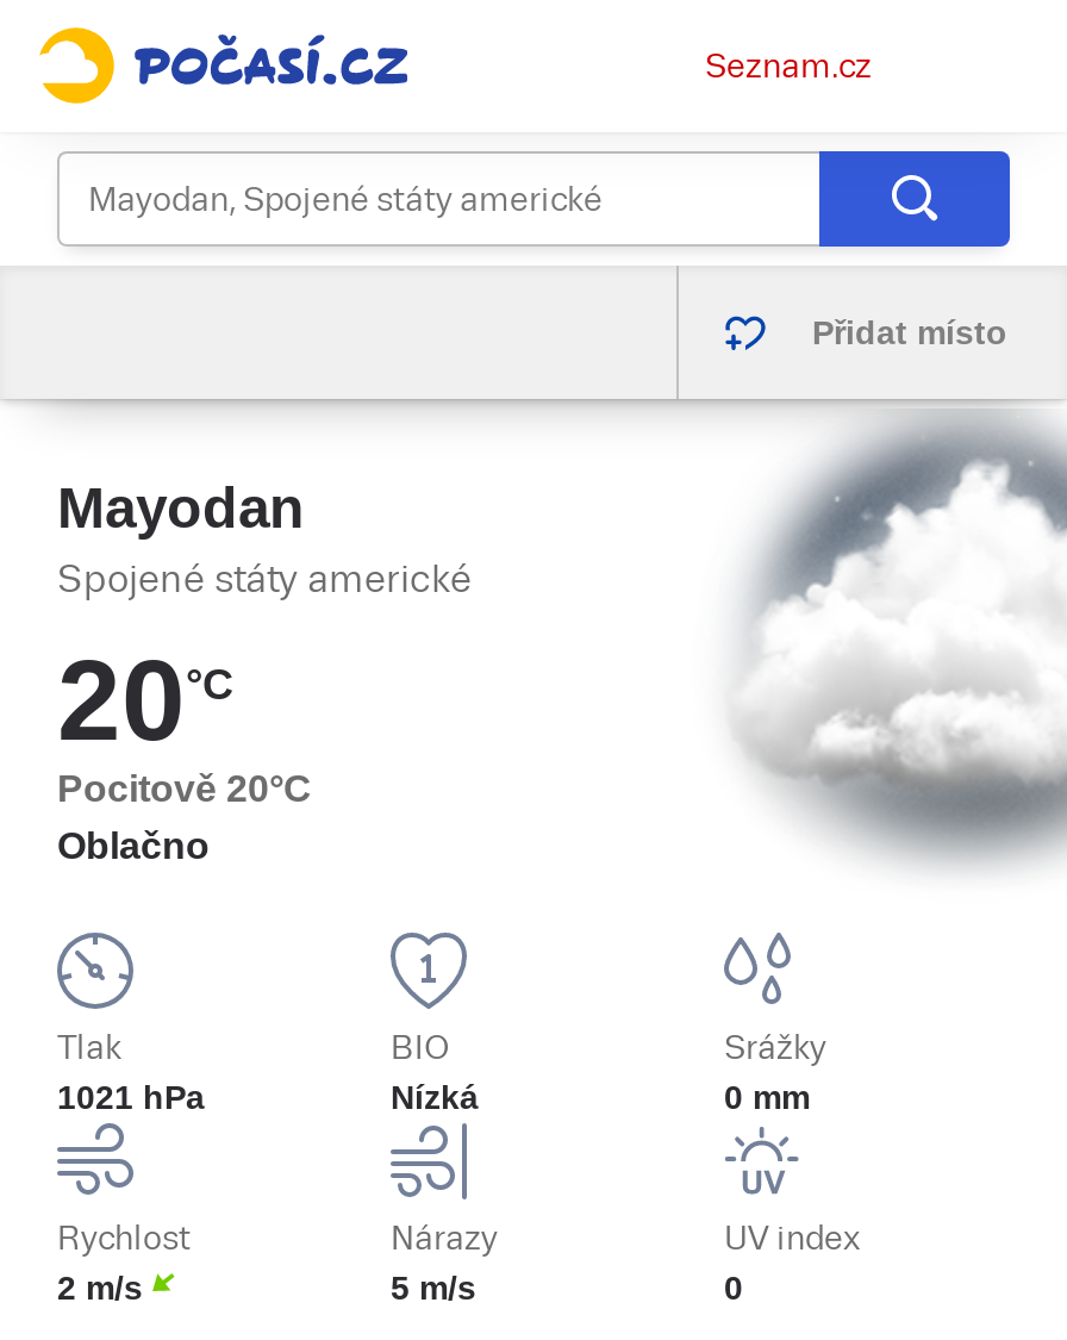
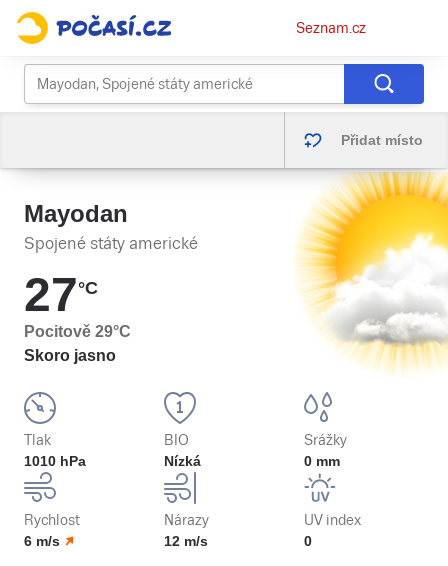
[710,411,1060,871] [image] -> [297,172,445,366] [image]
[57,637,312,866] 20°C | Pocitově 20°C | Oblačno -> [24,268,131,364] 27°C | Pocitově 29°C | Skoro jasno
[57,1078,205,1116] 1021 hPa -> [24,453,86,469] 1010 hPa
[57,1269,143,1307] 2 m/s -> [24,533,60,549] 6 m/s
[391,1269,476,1307] 5 m/s -> [164,533,208,549] 12 m/s

